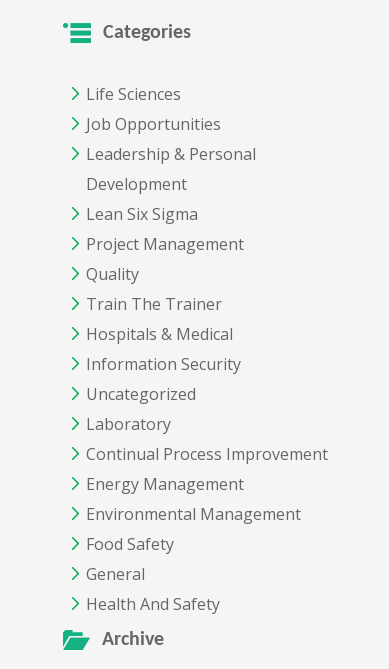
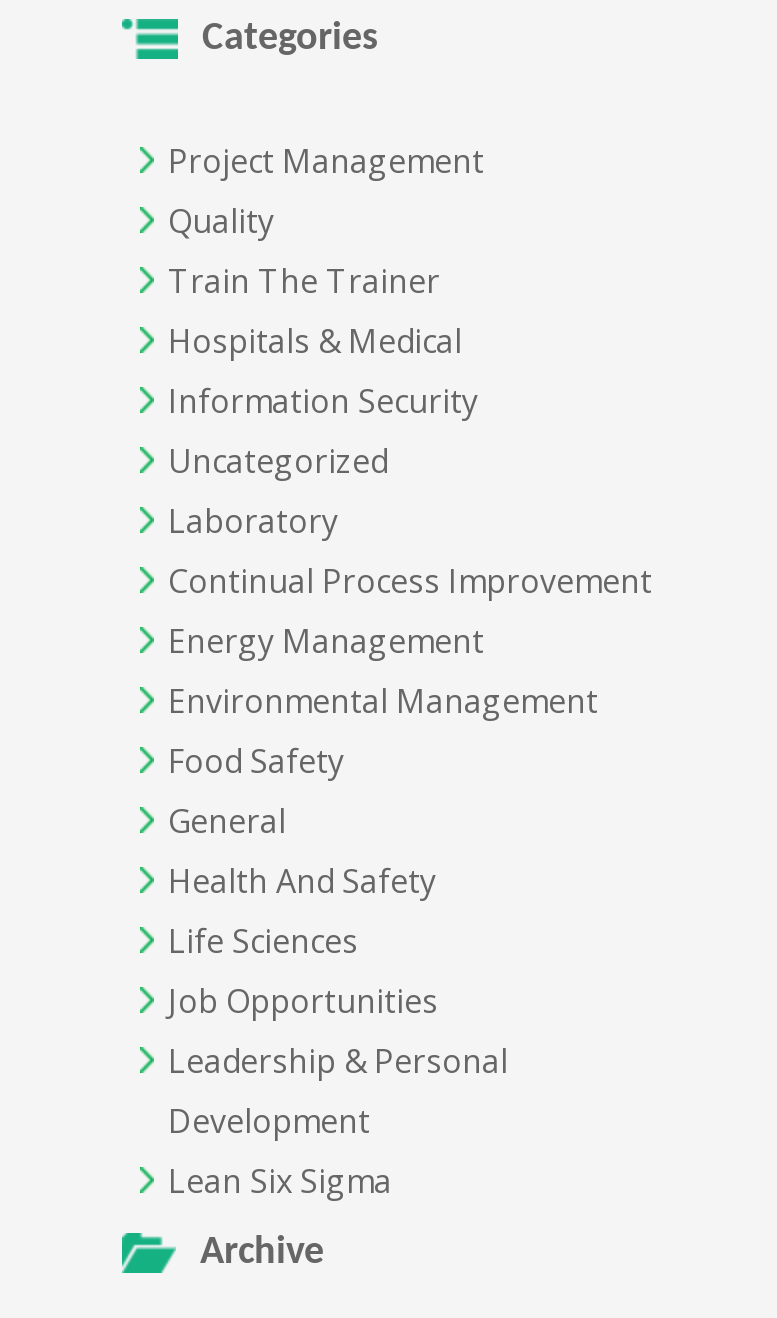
moved [86,83,256,225] -> [168,919,508,1203]: Life Sciences | Job Opportunities | Leadership & Personal | Development | Lean Six Sigma
moved [86,233,328,615] -> [168,139,652,903]: Project Management | Quality | Train The Trainer | ... | General | Health And Safety

